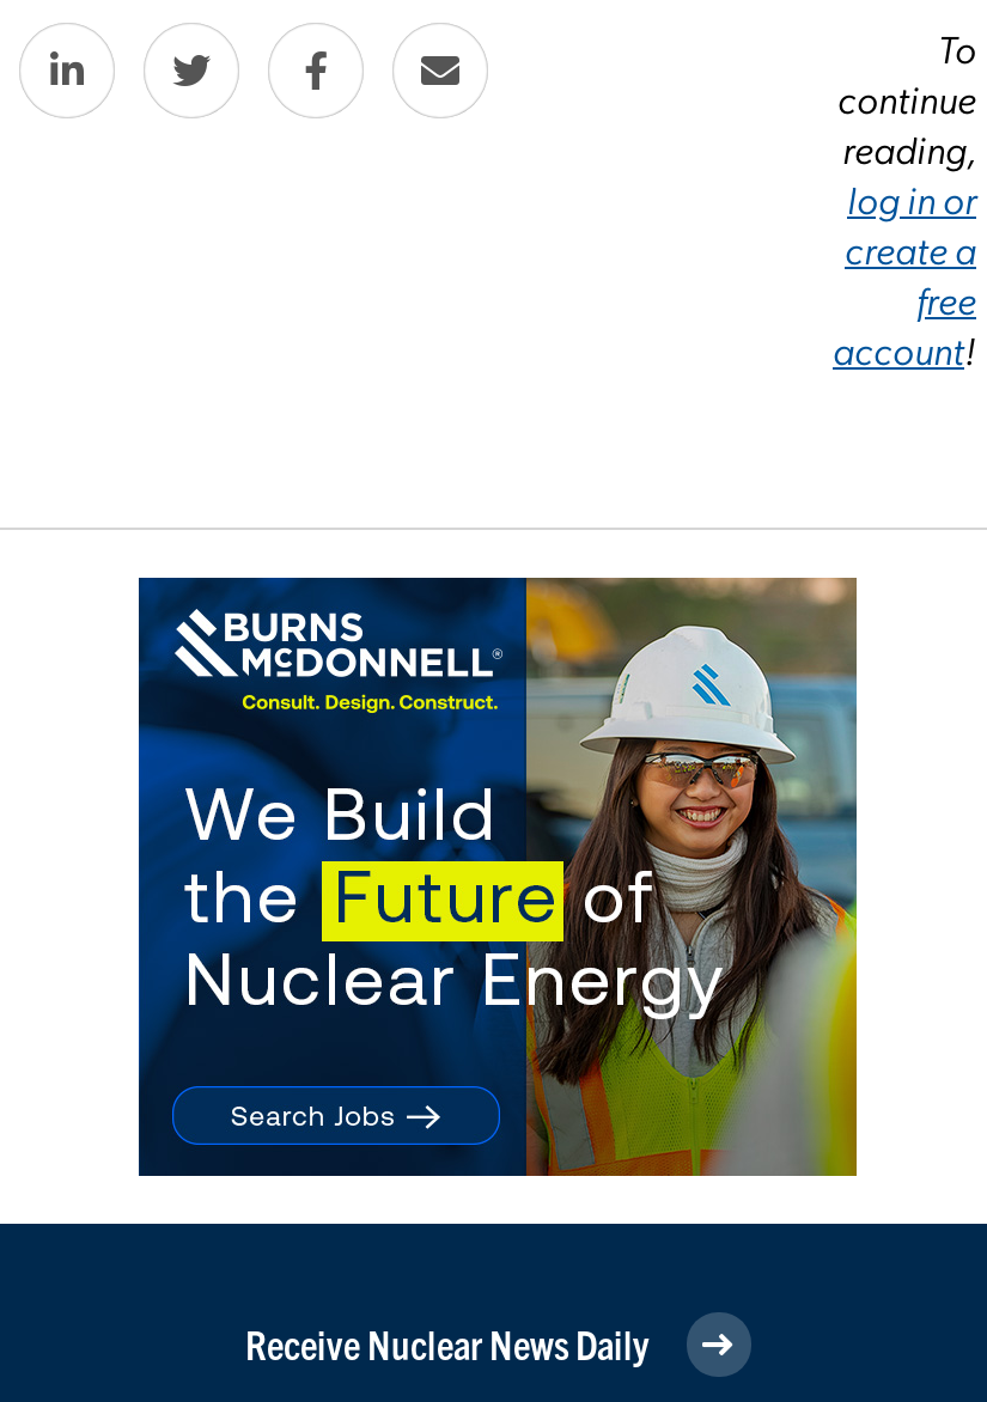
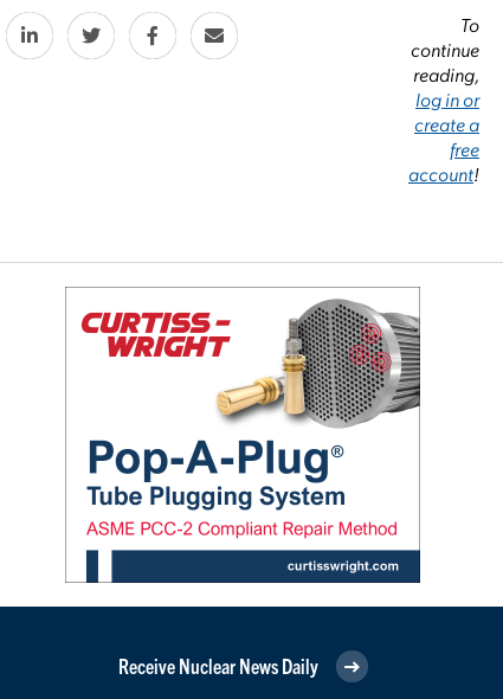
[136,575,859,1178] [image] -> [65,287,421,584] [image]

